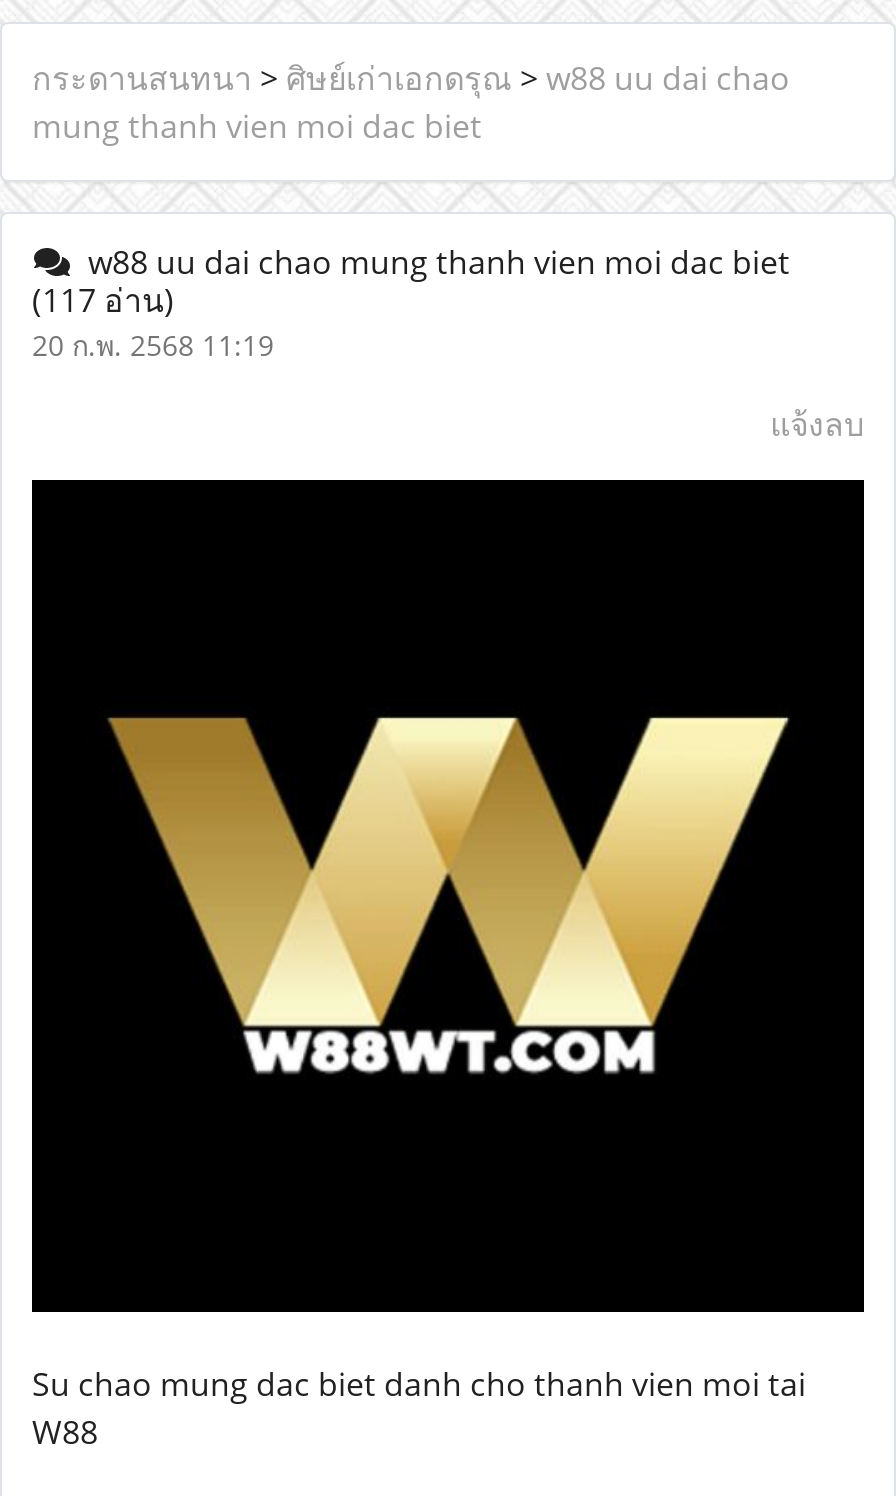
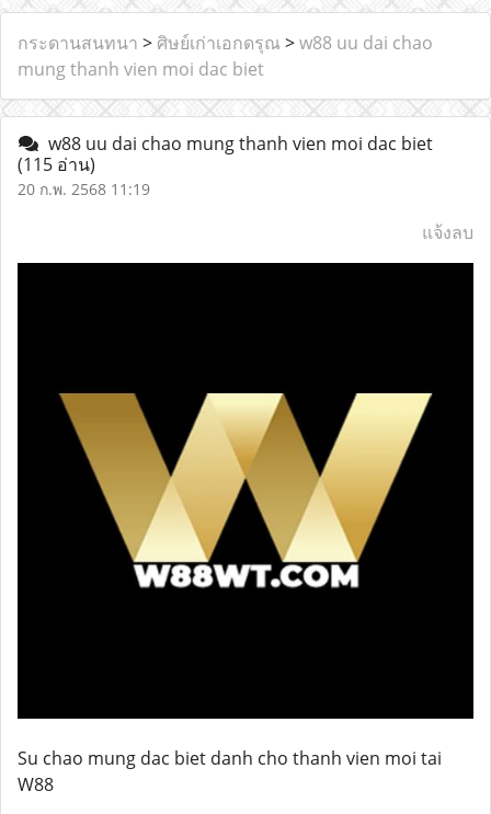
[32,278,174,322] (117 อ่าน) -> [18,152,95,176] (115 อ่าน)

